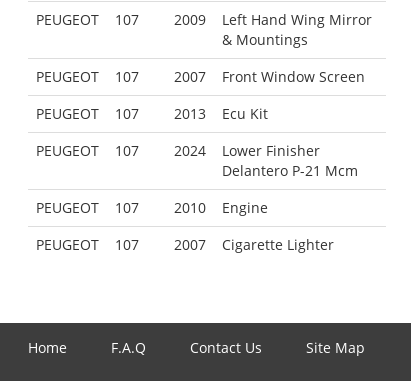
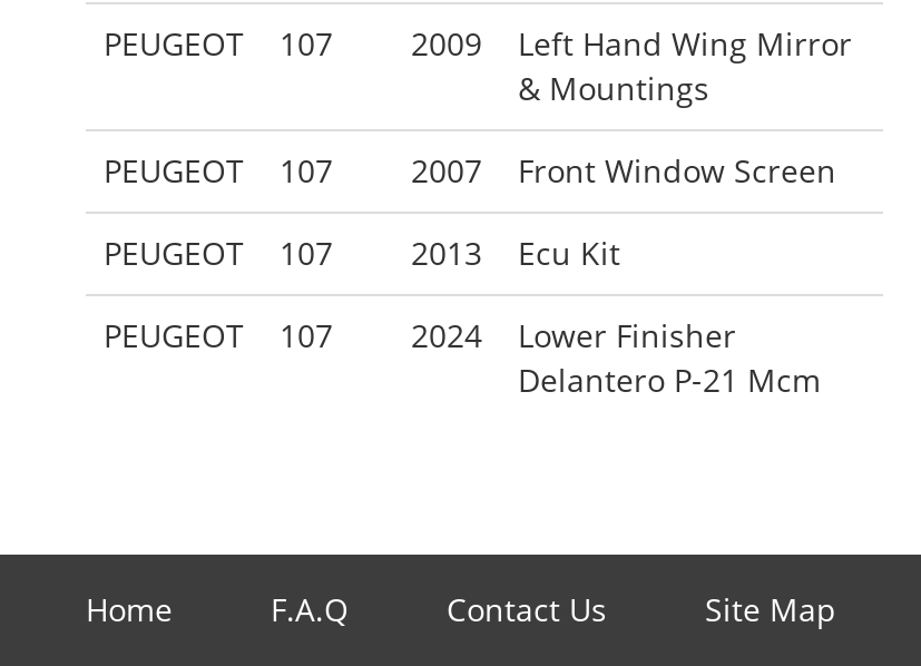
[36,198,334,254] PEUGEOT | 107 | 2010 | Engine | PEUGEOT | 107 | 2007 | Cigarette Lighter -> none

